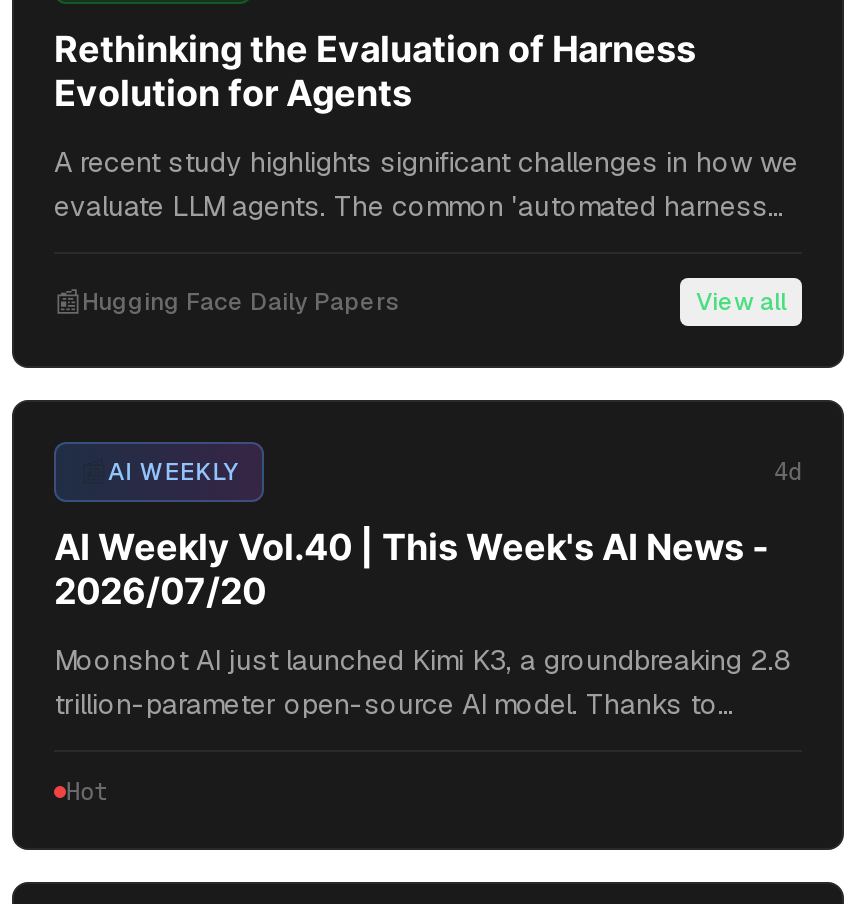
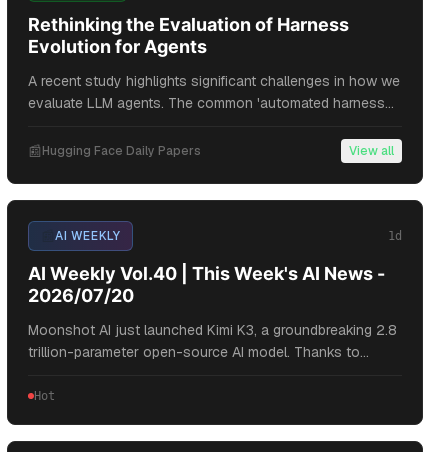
[774,458,802,486] 4d -> [388,229,402,243] 1d

